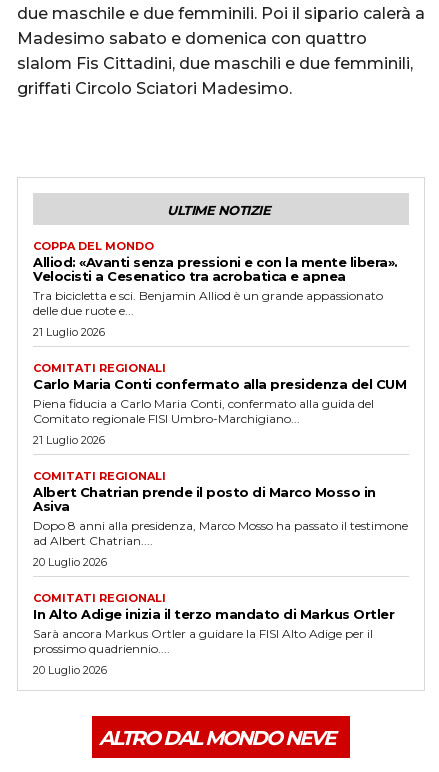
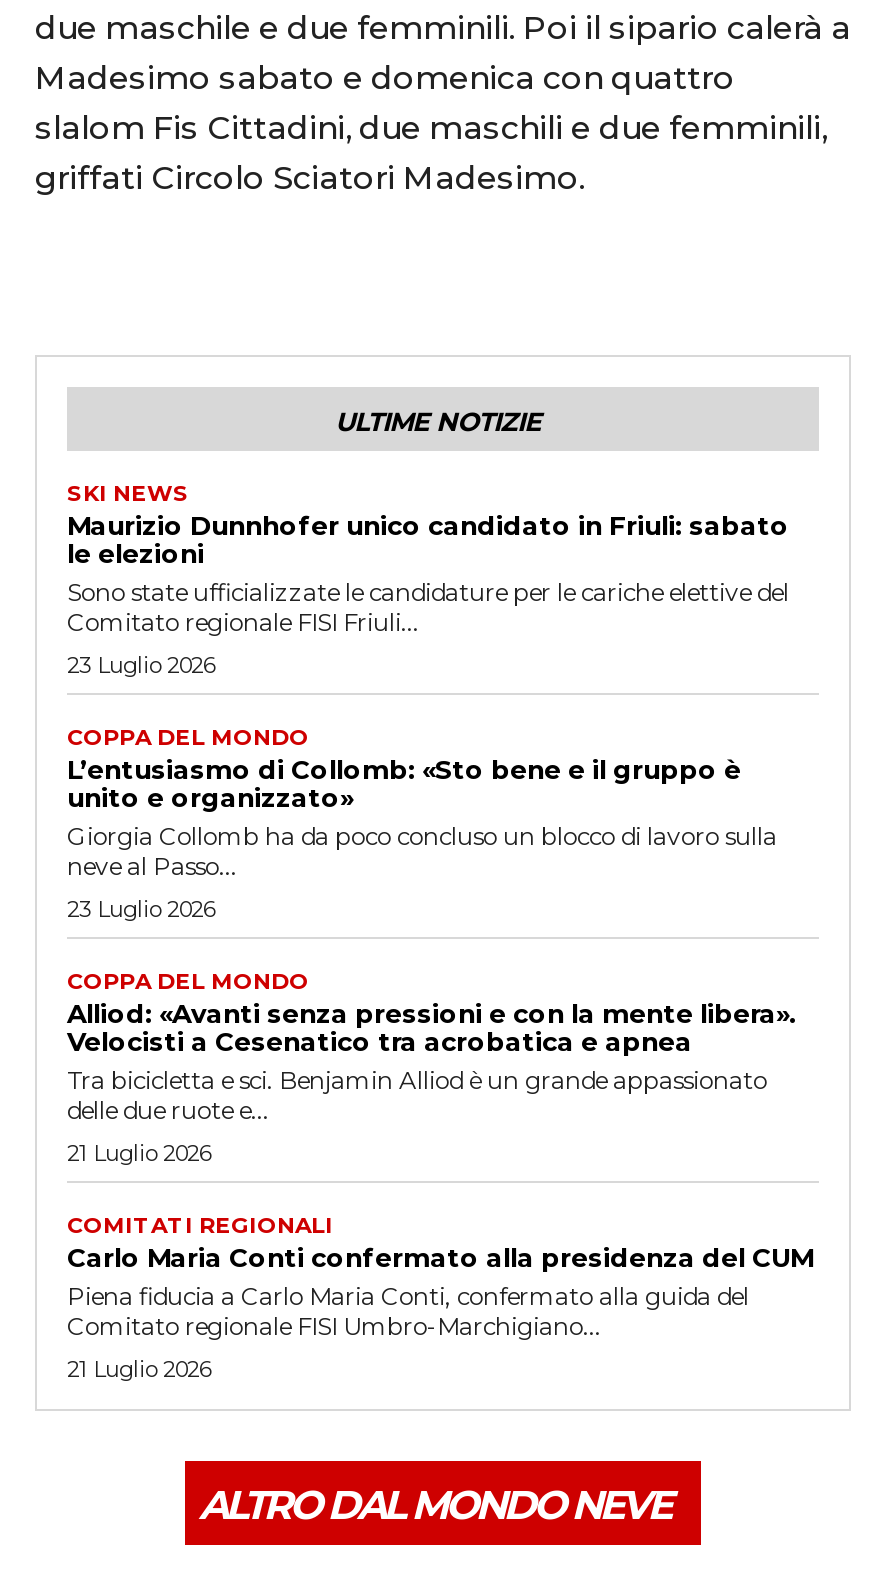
none -> [67,478,789,922] SKI NEWS | Maurizio Dunnhofer unico candidato in Friuli: sabato | le elezioni | Sono state ufficializzate le candidature per le cariche elettive del | Comitato regionale FISI Friuli... | 23 Luglio 2026 | COPPA DEL MONDO | L’entusiasmo di Collomb: «Sto bene e il gruppo è | unito e organizzato» | Giorgia Collomb ha da poco concluso un blocco di lavoro sulla | neve al Passo... | 23 Luglio 2026
moved [33,239,406,447] -> [67,966,813,1382]: COPPA DEL MONDO | Alliod: «Avanti senza pressioni e con la mente libera». | Velocisti a Cesenatico tra acrobatica e apnea | ... | Comitato regionale FISI Umbro-Marchigiano... | 21 Luglio 2026
[33,469,408,677] COMITATI REGIONALI | Albert Chatrian prende il posto di Marco Mosso in | Asiva | Dopo 8 anni alla presidenza, Marco Mosso ha passato il testimone | ad Albert Chatrian.... | 20 Luglio 2026 | COMITATI REGIONALI | In Alto Adige inizia il terzo mandato di Markus Ortler | Sarà ancora Markus Ortler a guidare la FISI Alto Adige per il | prossimo quadriennio.... | 20 Luglio 2026 -> none

